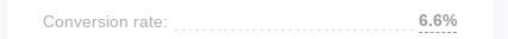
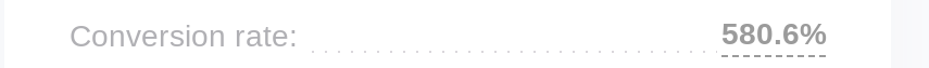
[419,11,457,30] 6.6% -> [721,16,826,51] 580.6%

